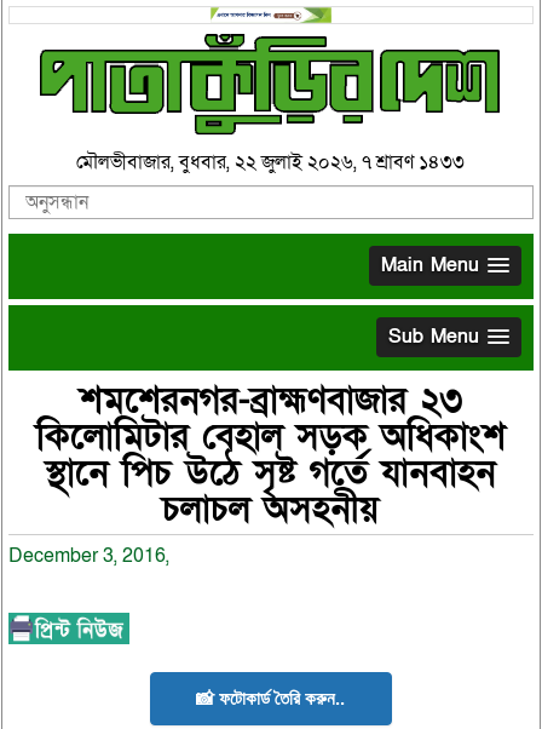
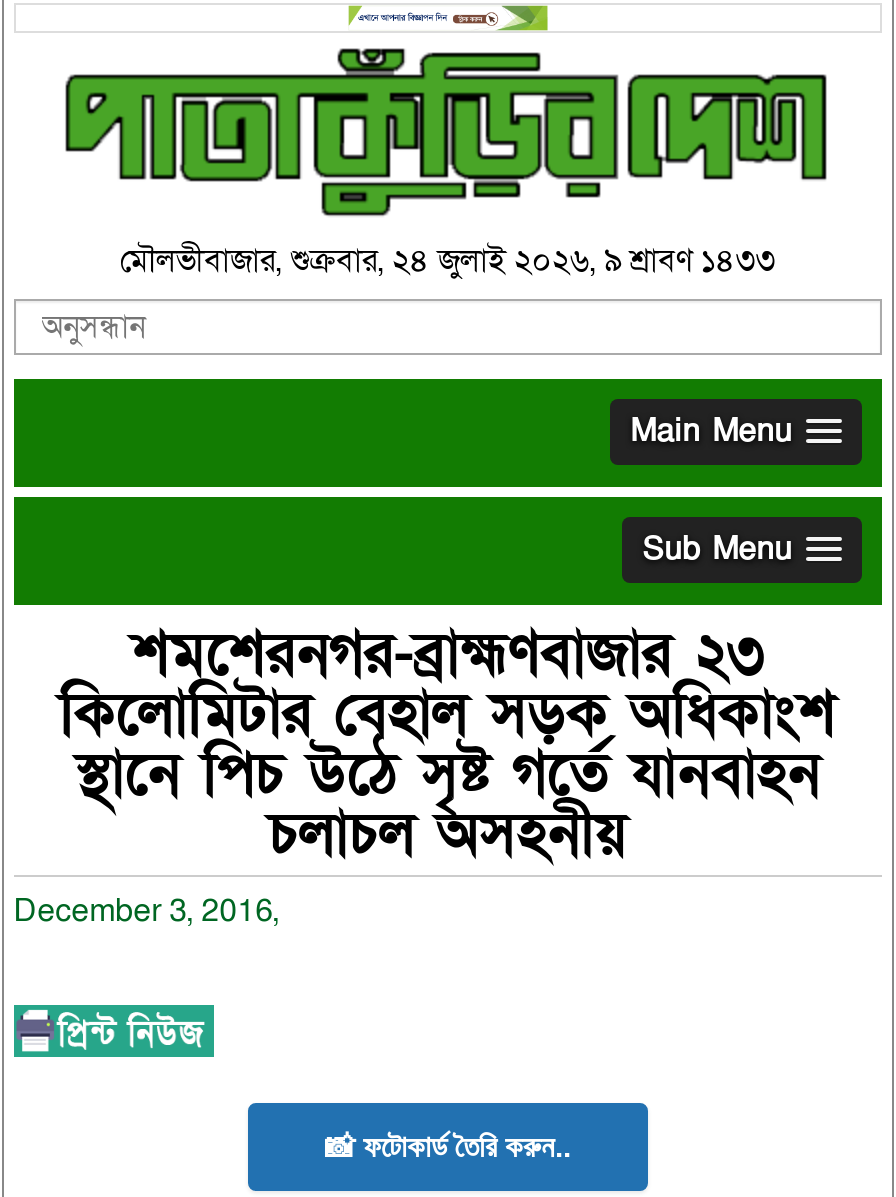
[77,148,465,175] মৌলভীবাজার, বুধবার, ২২ জুলাই ২০২৬, ৭ শ্রাবণ ১৪৩৩ -> [120,238,776,282] মৌলভীবাজার, শুক্রবার, ২৪ জুলাই ২০২৬, ৯ শ্রাবণ ১৪৩৩

